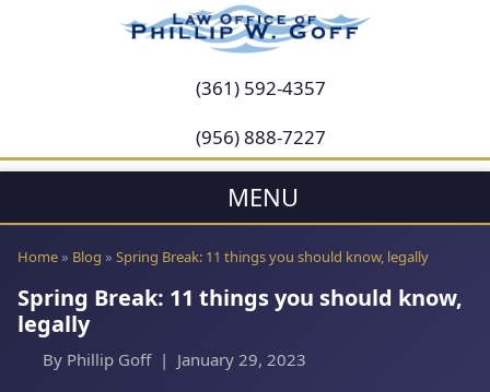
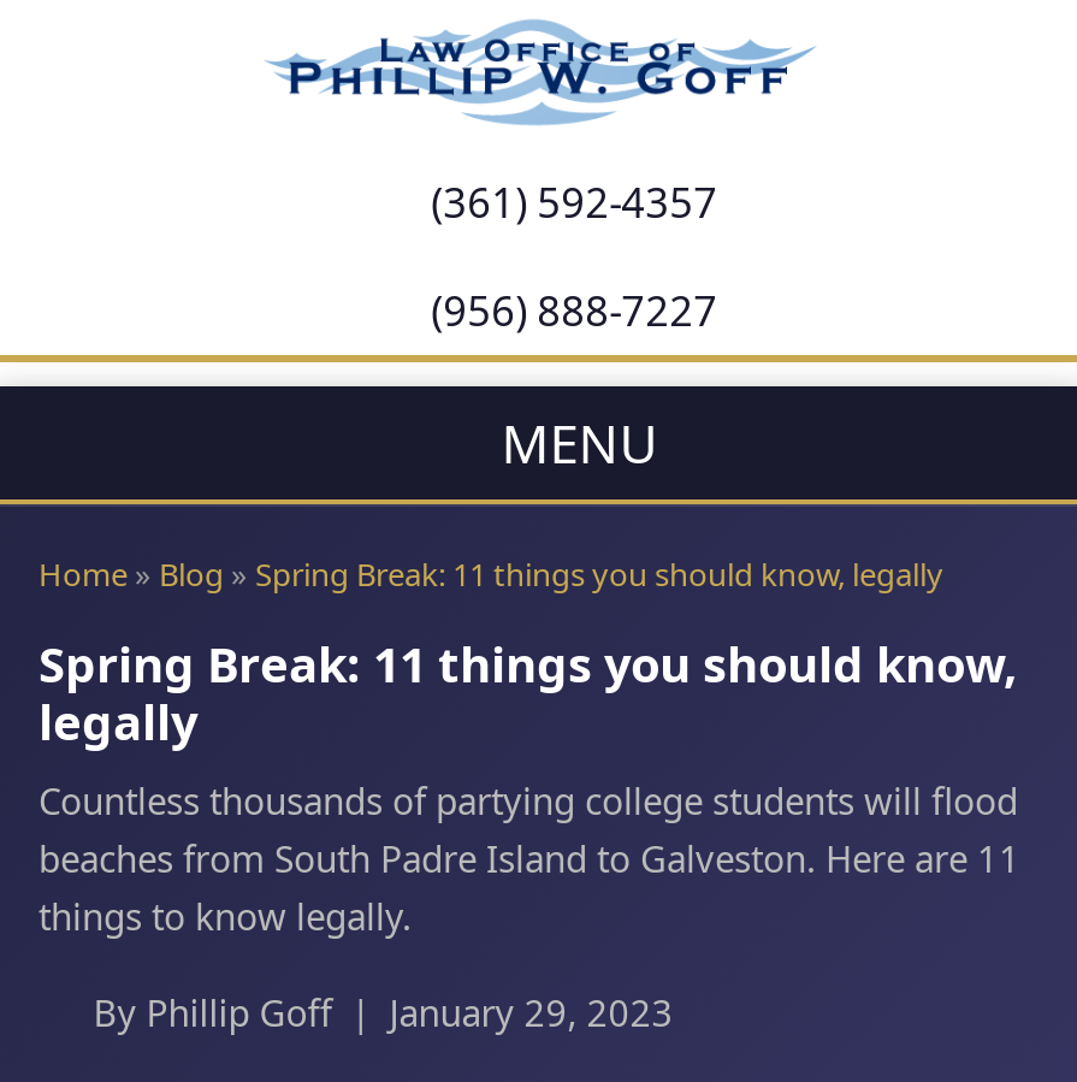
none -> [39,776,1020,940] Countless thousands of partying college students will flood | beaches from South Padre Island to Galveston. Here are 11 | things to know legally.

